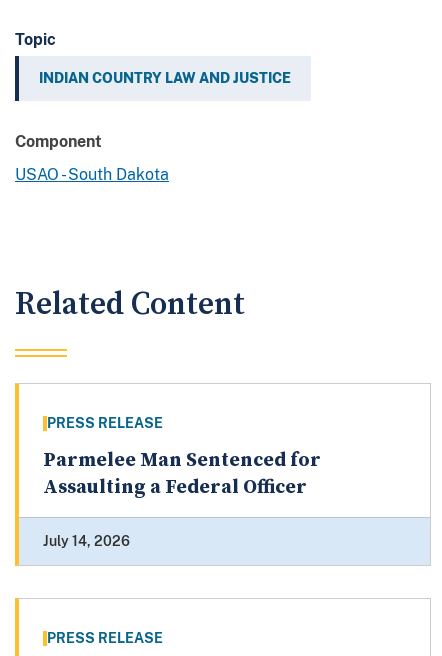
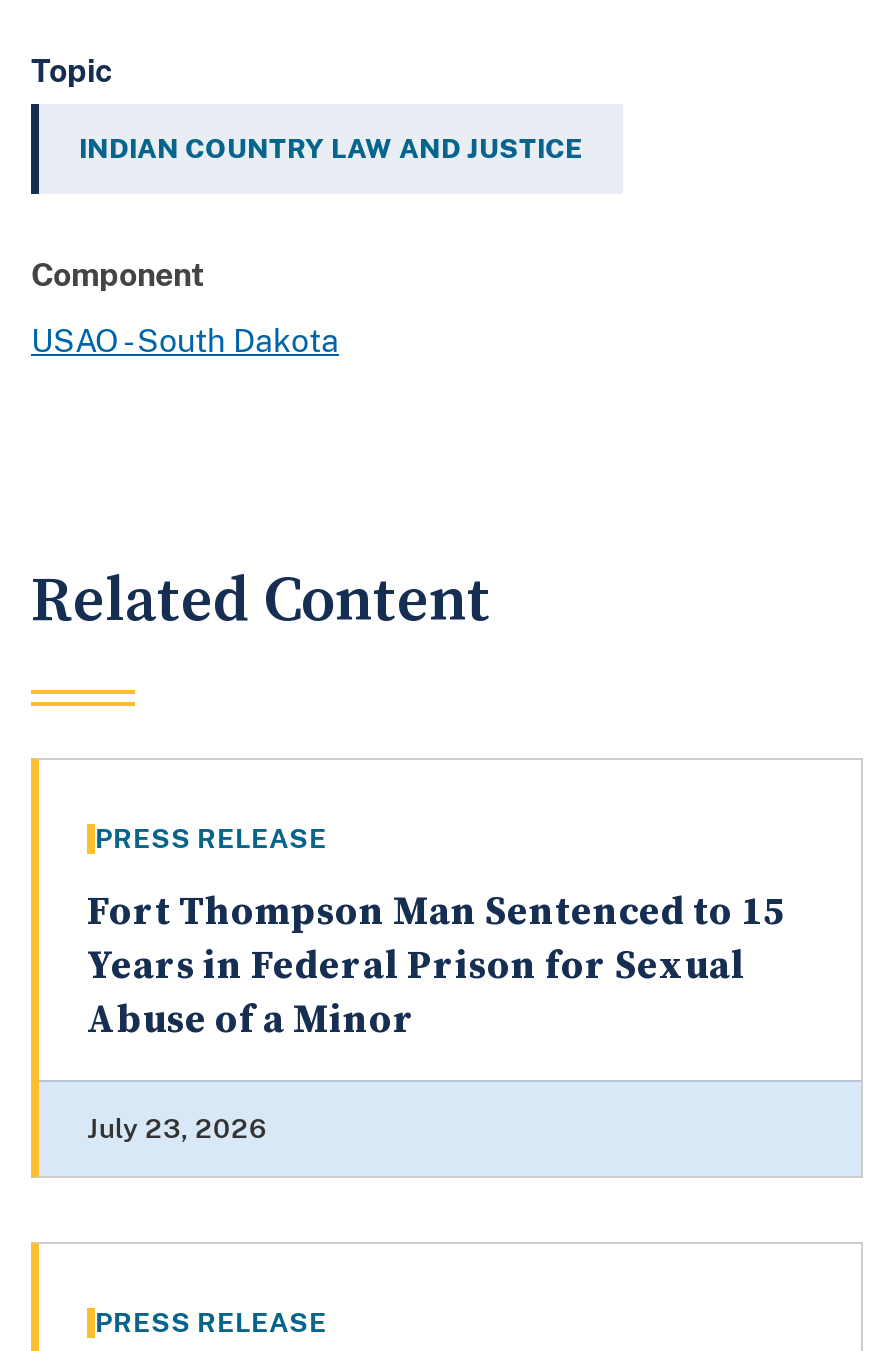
[43,448,321,500] Parmelee Man Sentenced for | Assaulting a Federal Officer -> [87,888,785,1046] Fort Thompson Man Sentenced to 15 | Years in Federal Prison for Sexual | Abuse of a Minor
[43,533,130,549] July 14, 2026 -> [87,1112,267,1144] July 23, 2026

